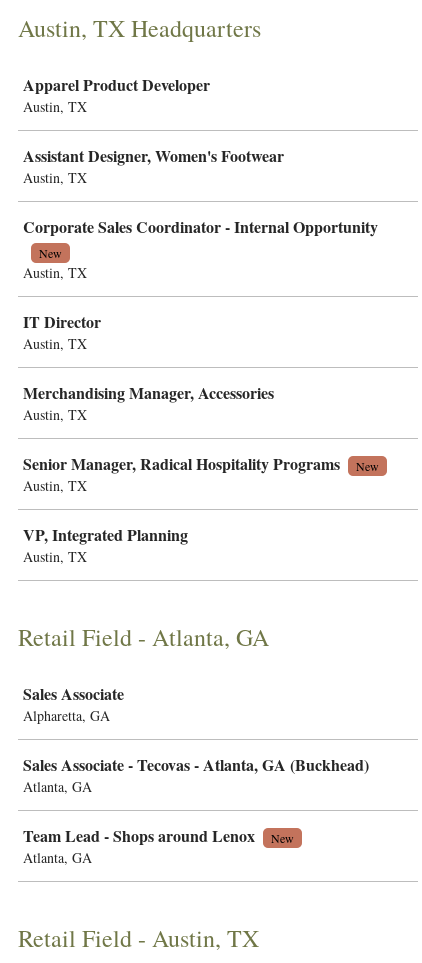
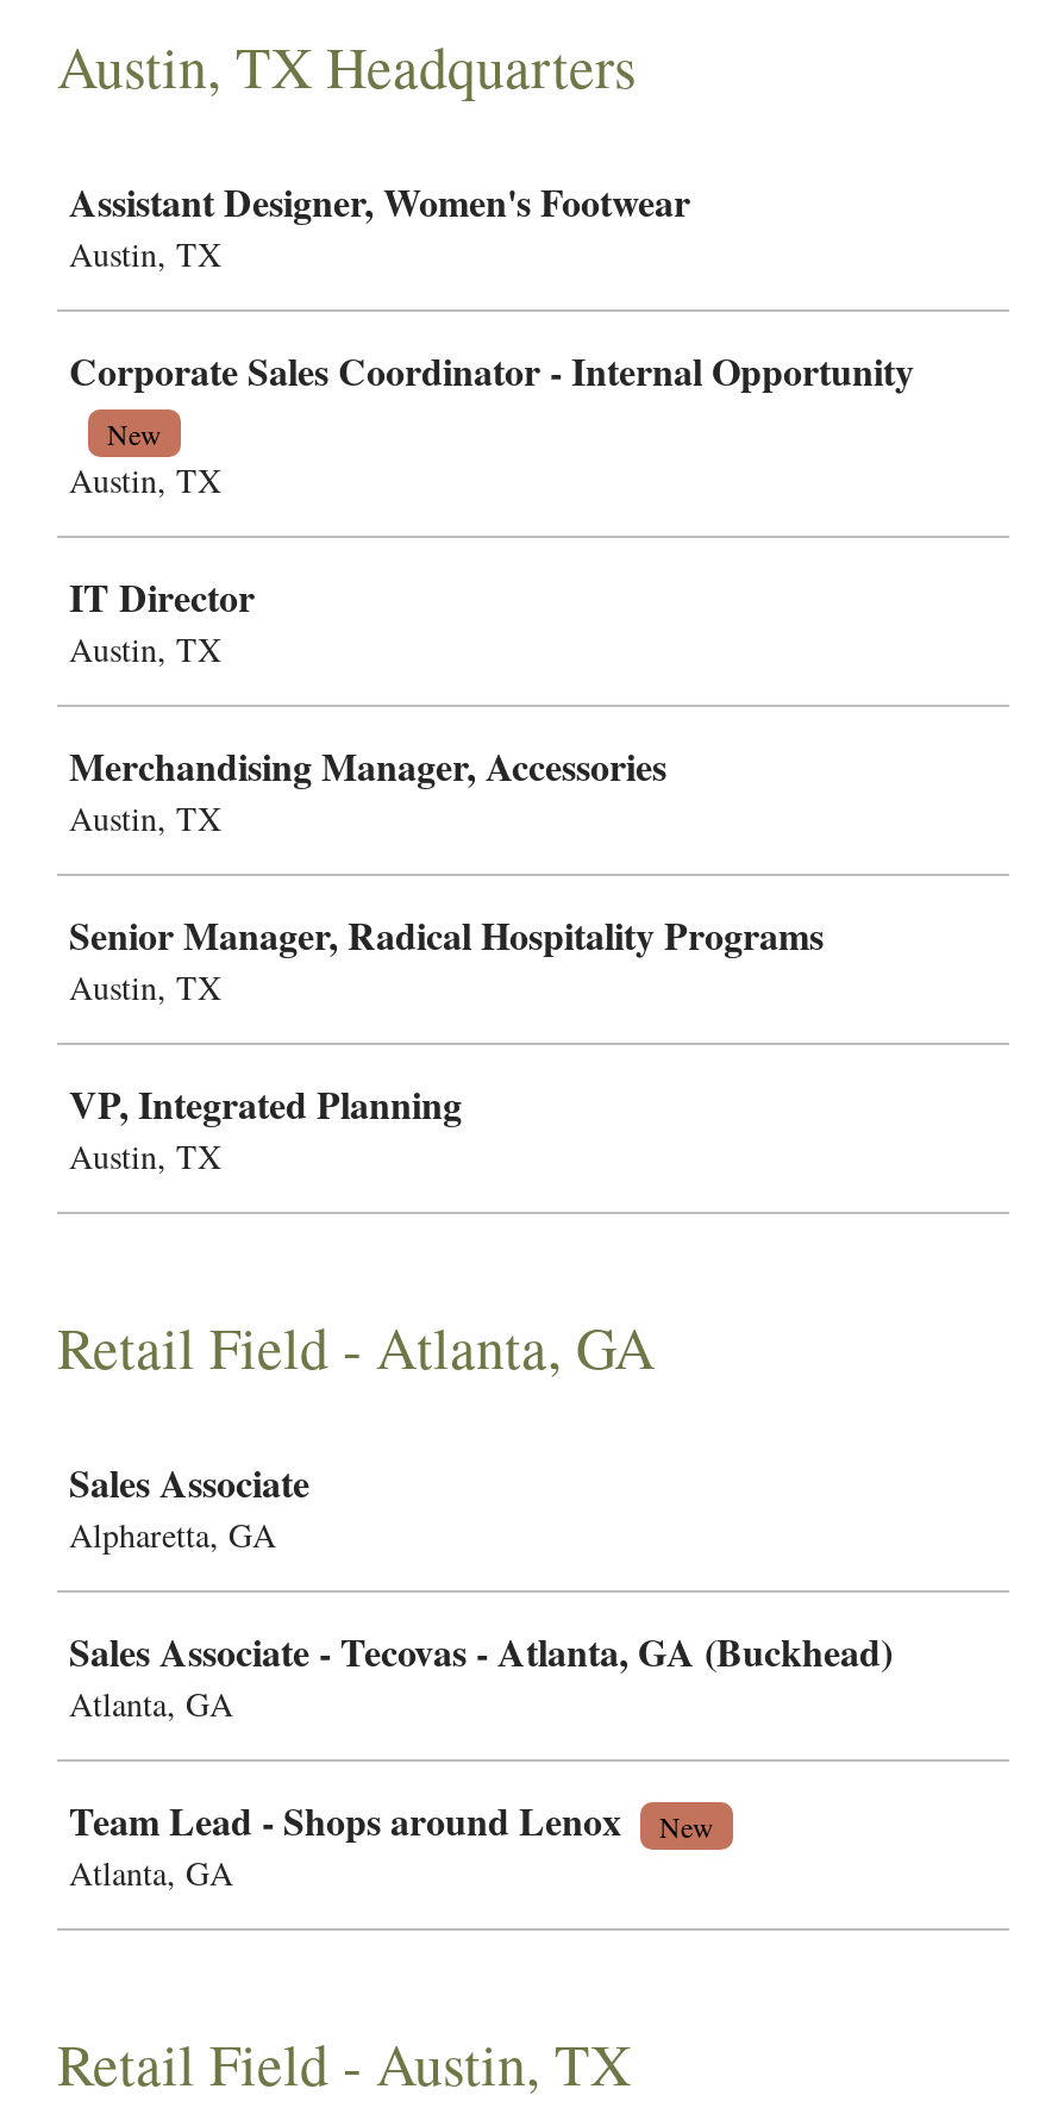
[23,73,210,116] Apparel Product Developer | Austin, TX -> none
[356,458,379,474] New -> none

